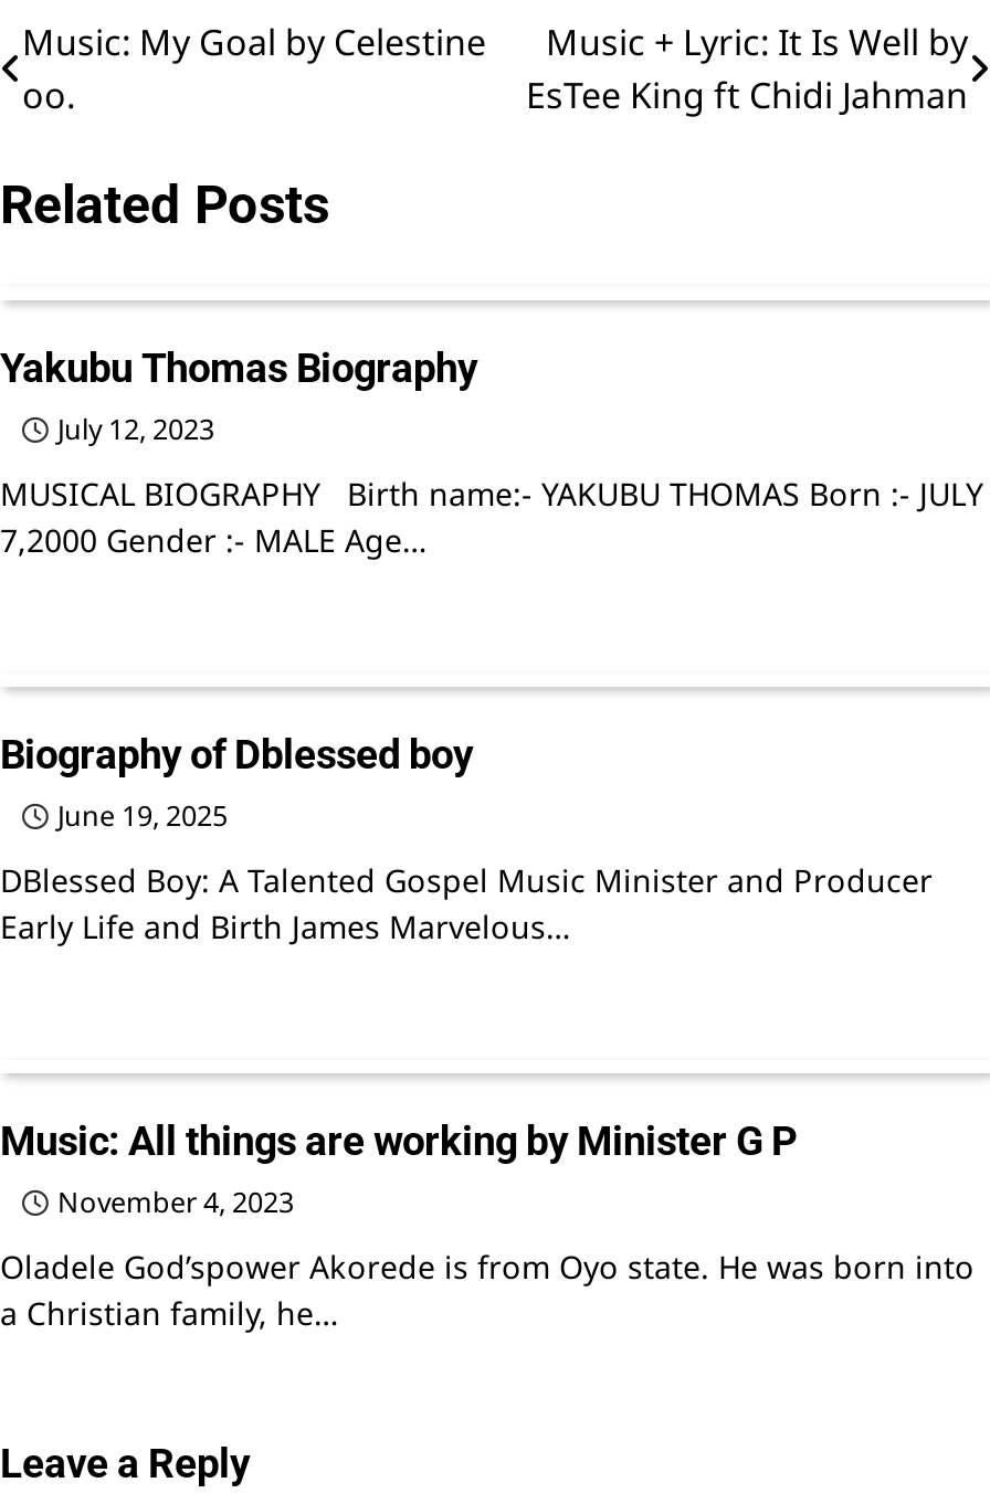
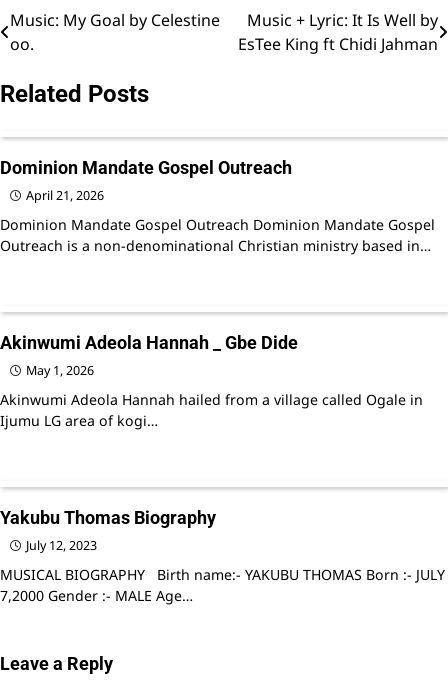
none -> [0,157,435,255] Dominion Mandate Gospel Outreach | April 21, 2026 | Dominion Mandate Gospel Outreach Dominion Mandate Gospel | Outreach is a non-denominational Christian ministry based in…
none -> [0,332,423,430] Akinwumi Adeola Hannah _ Gbe Dide | May 1, 2026 | Akinwumi Adeola Hannah hailed from a village called Ogale in | Ijumu LG area of kogi…
moved [0,345,983,562] -> [0,507,445,605]: Yakubu Thomas Biography | July 12, 2023 | MUSICAL BIOGRAPHY Birth name:- YAKUBU THOMAS Born :- JULY | 7,2000 Gender :- MALE Age…
[0,732,933,948] Biography of Dblessed boy | June 19, 2025 | DBlessed Boy: A Talented Gospel Music Minister and Producer | Early Life and Birth James Marvelous… -> none
[0,1118,975,1335] Music: All things are working by Minister G P | November 4, 2023 | Oladele God’spower Akorede is from Oyo state. He was born into | a Christian family, he… -> none

